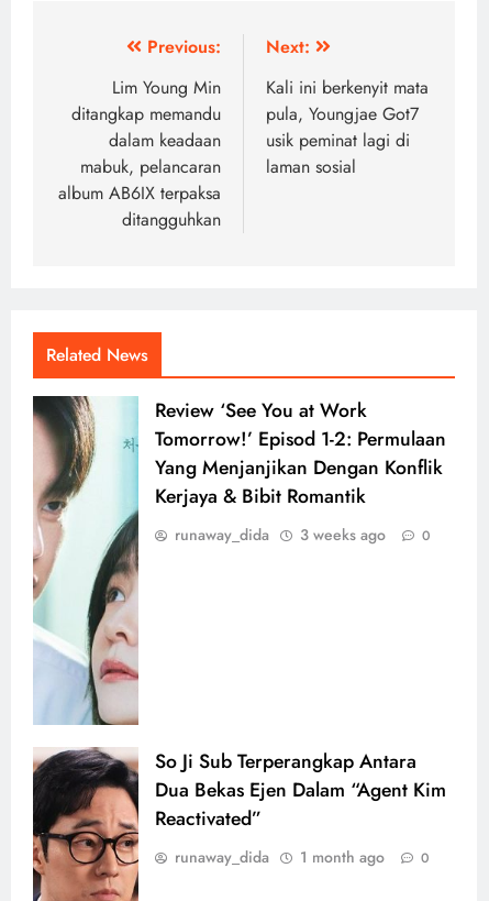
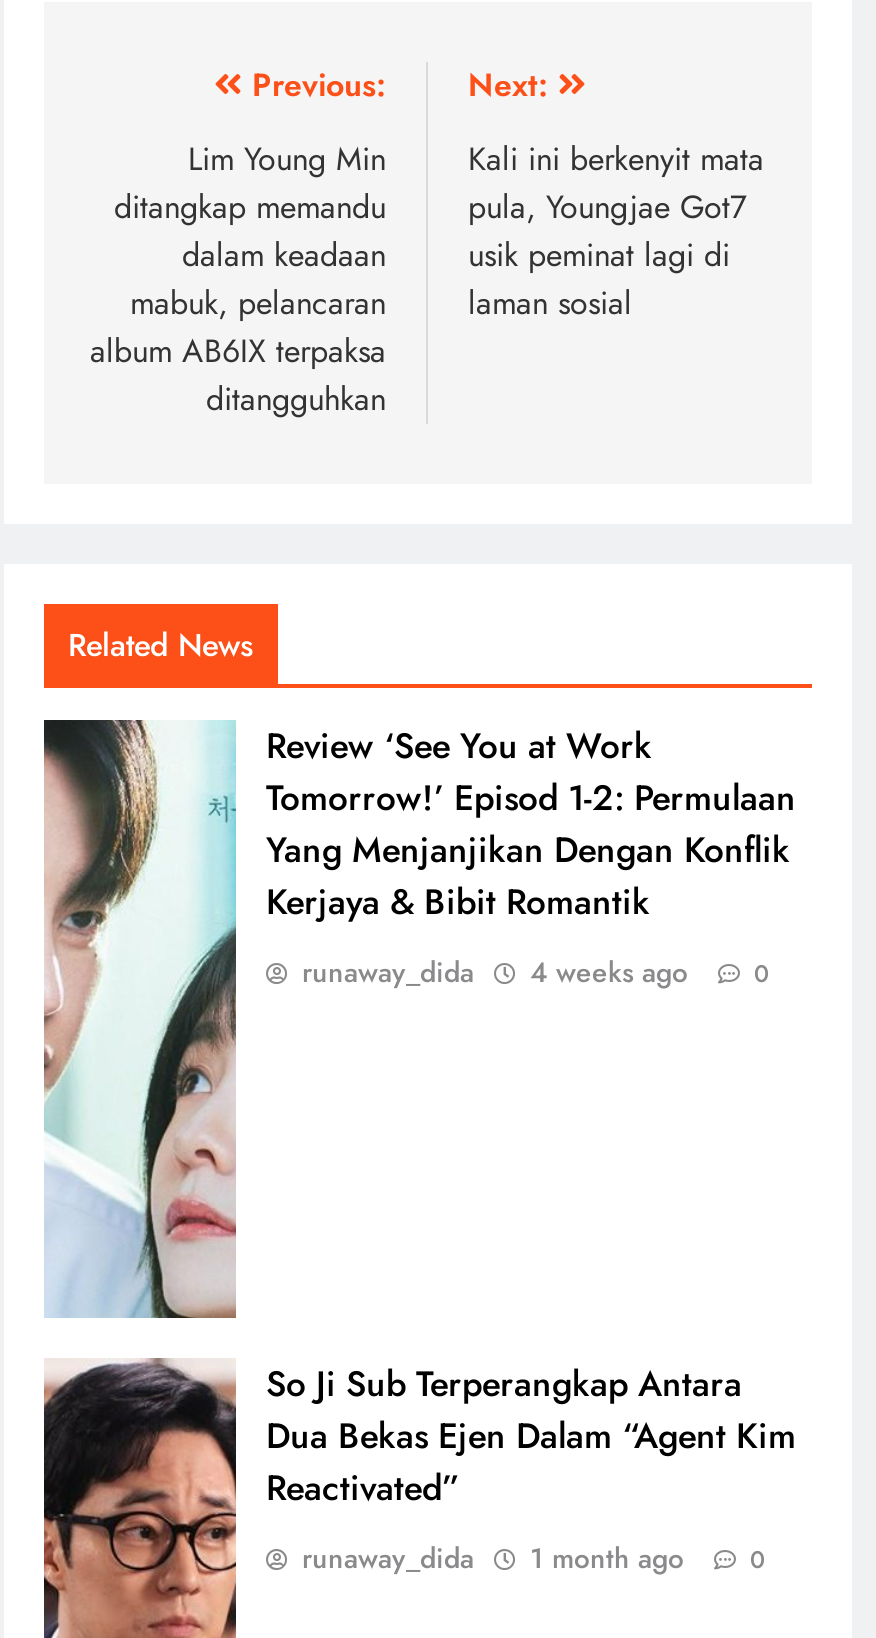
[175,524,431,546] runaway_dida 3 weeks ago 0 -> [302,952,770,992] runaway_dida 4 weeks ago 0

